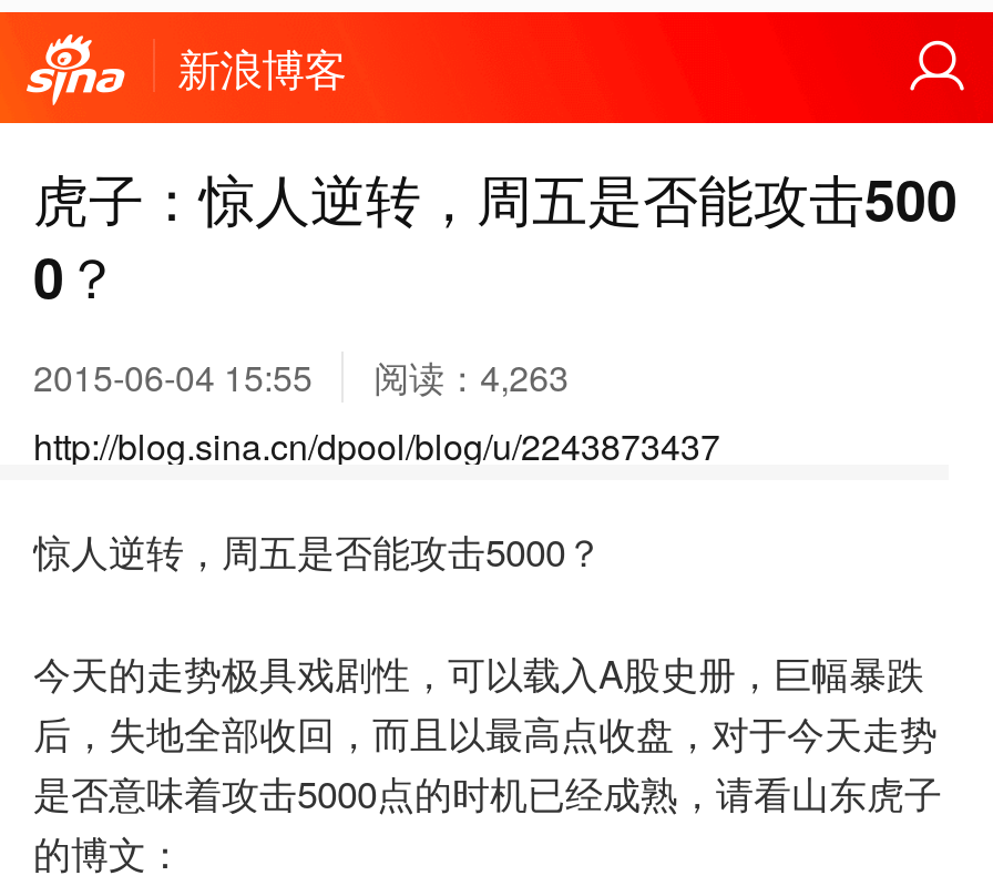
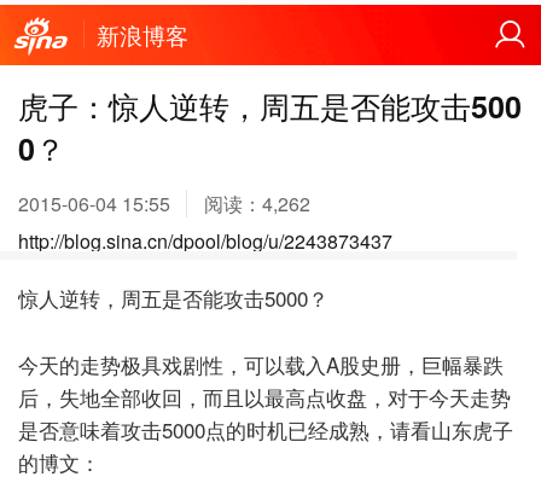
[33,352,569,403] 2015-06-04 15:55 阅读：4,263 -> [18,190,310,217] 2015-06-04 15:55 阅读：4,262

